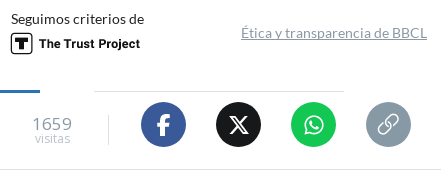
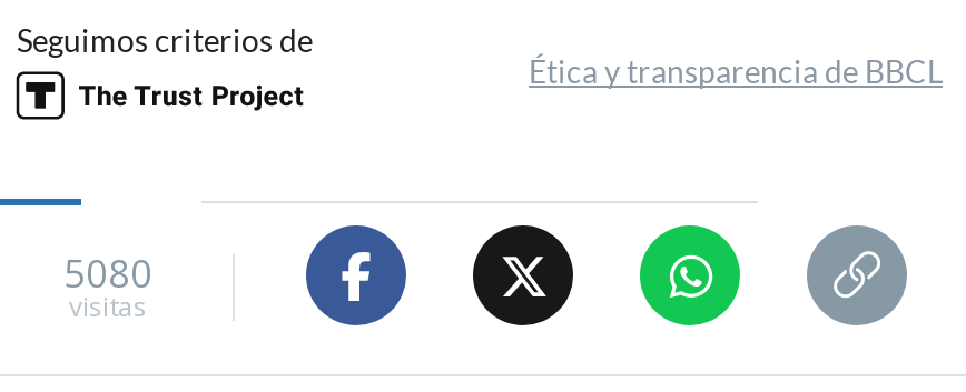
[32,112,72,135] 1659 -> [63,248,152,299] 5080

